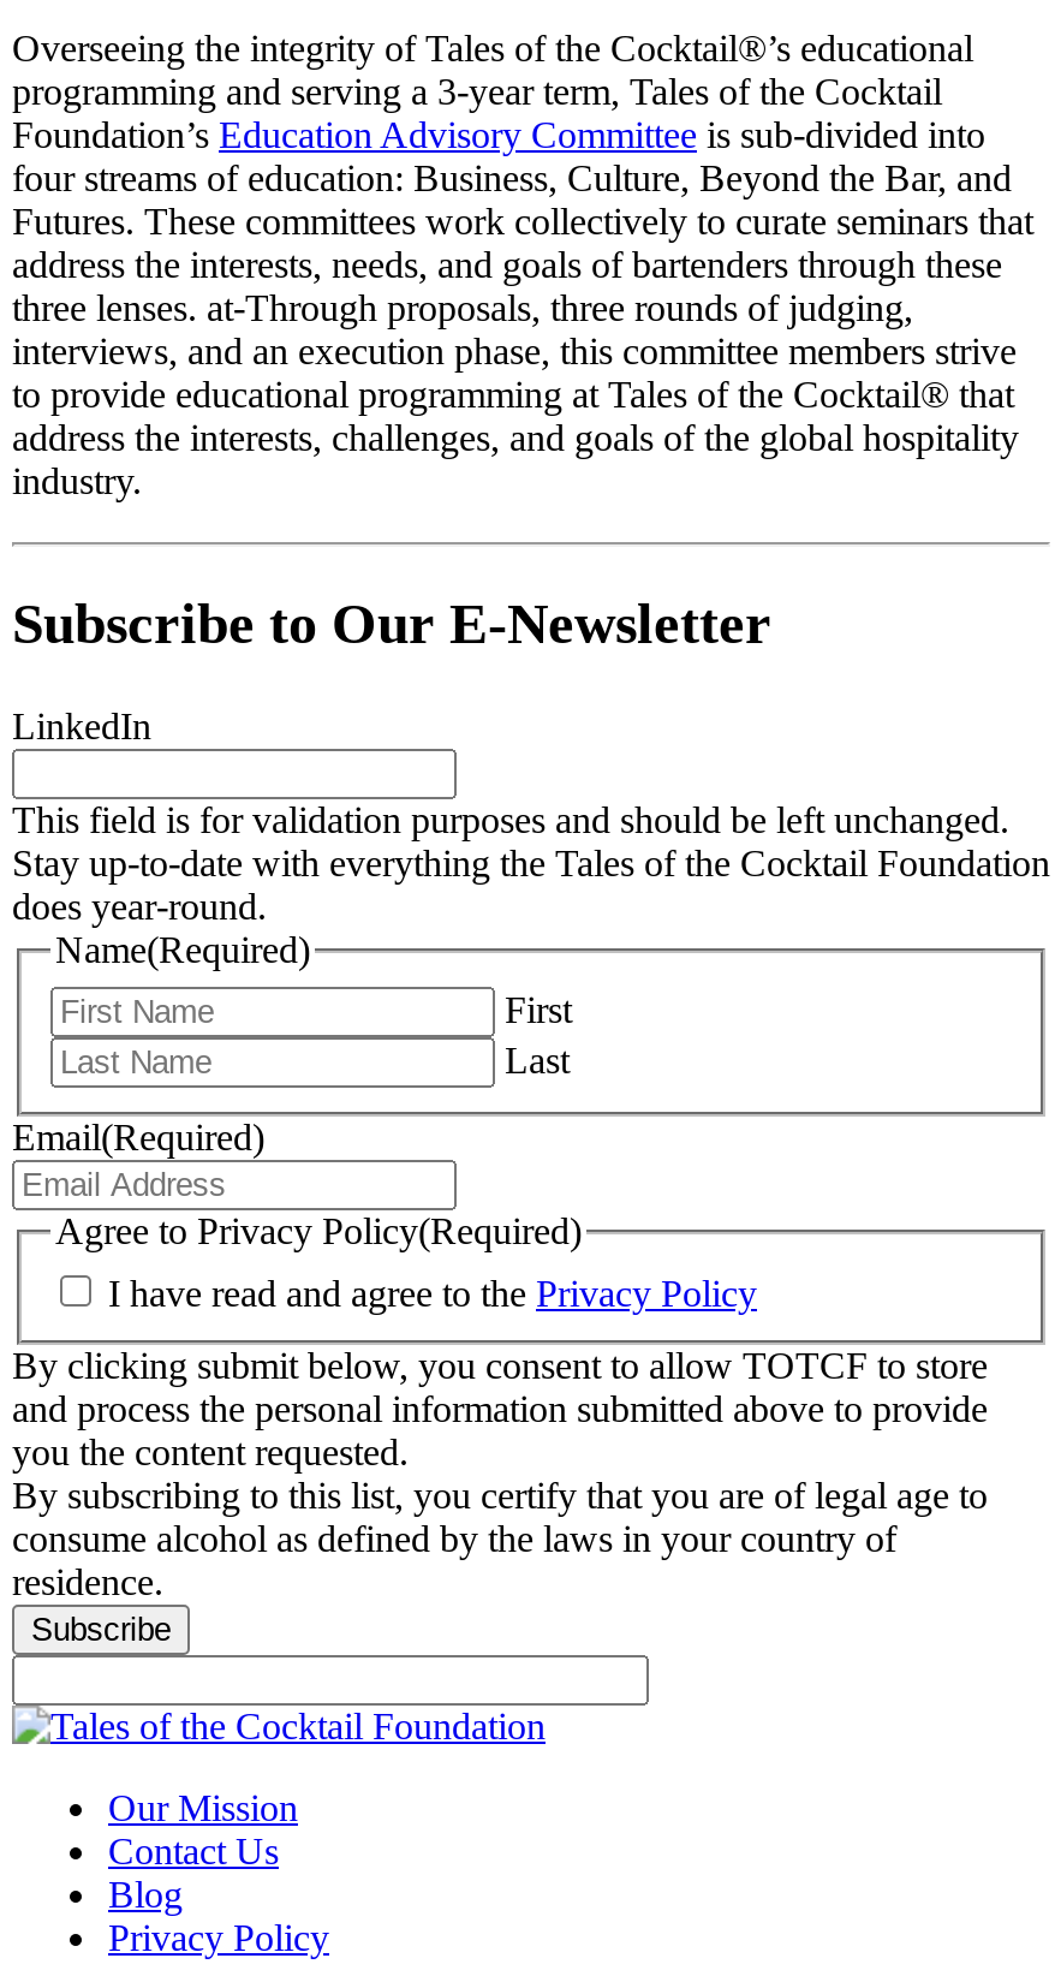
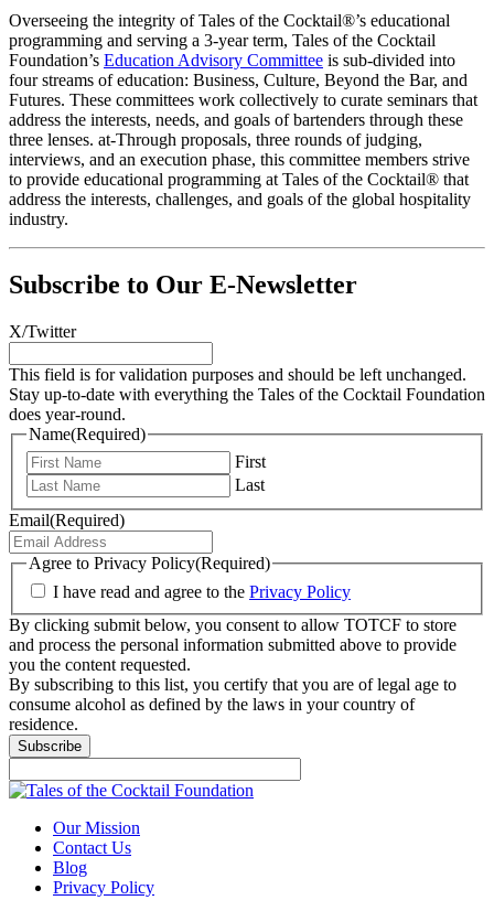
[12,706,151,747] LinkedIn -> [9,322,76,341] X/Twitter

